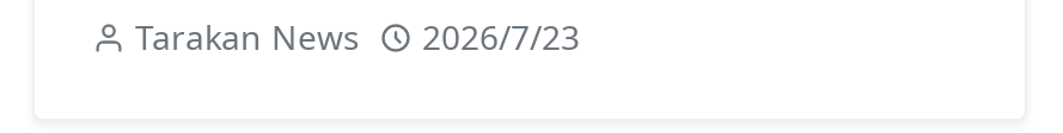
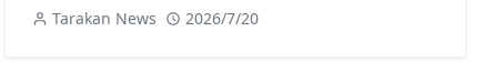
[135,14,580,59] Tarakan News 2026/7/23 -> [52,8,259,29] Tarakan News 2026/7/20

